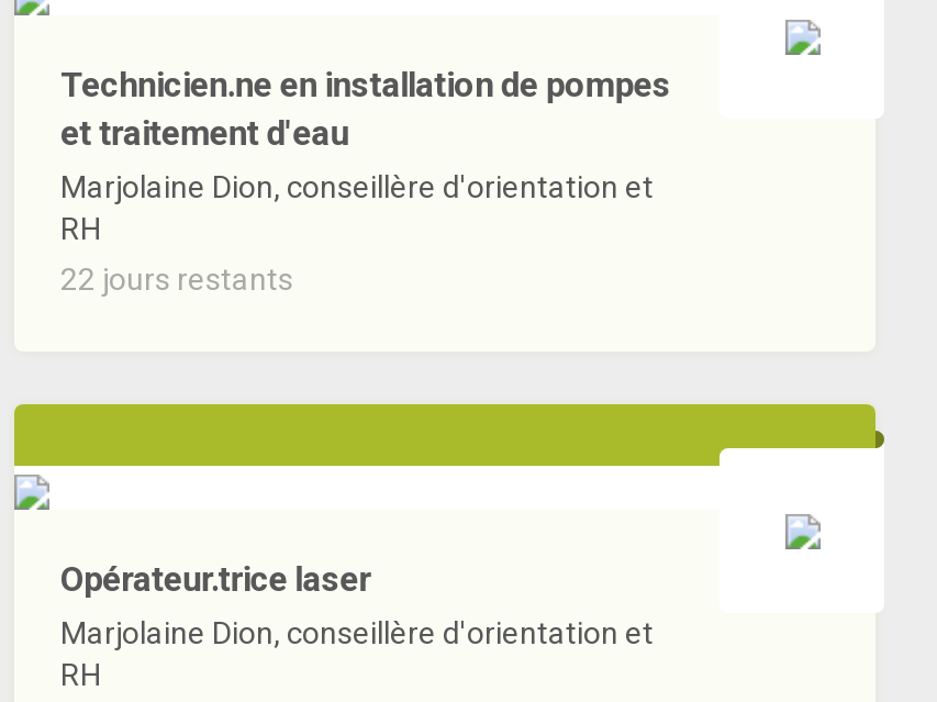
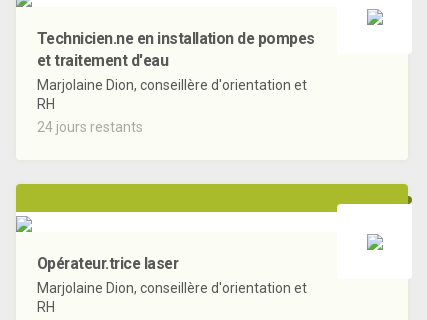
[60,262,293,297] 22 jours restants -> [37,119,143,135] 24 jours restants

